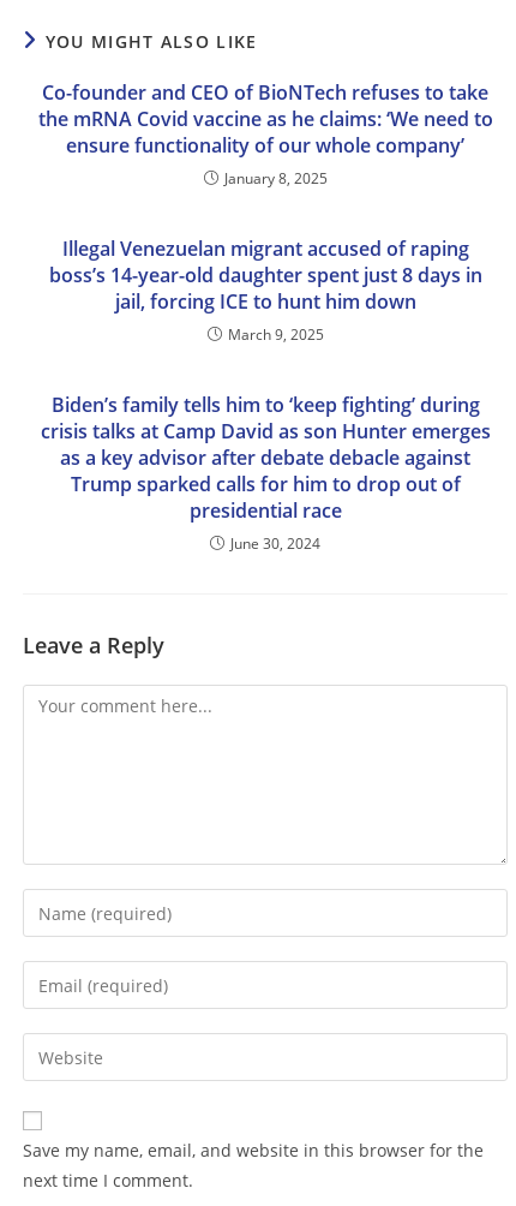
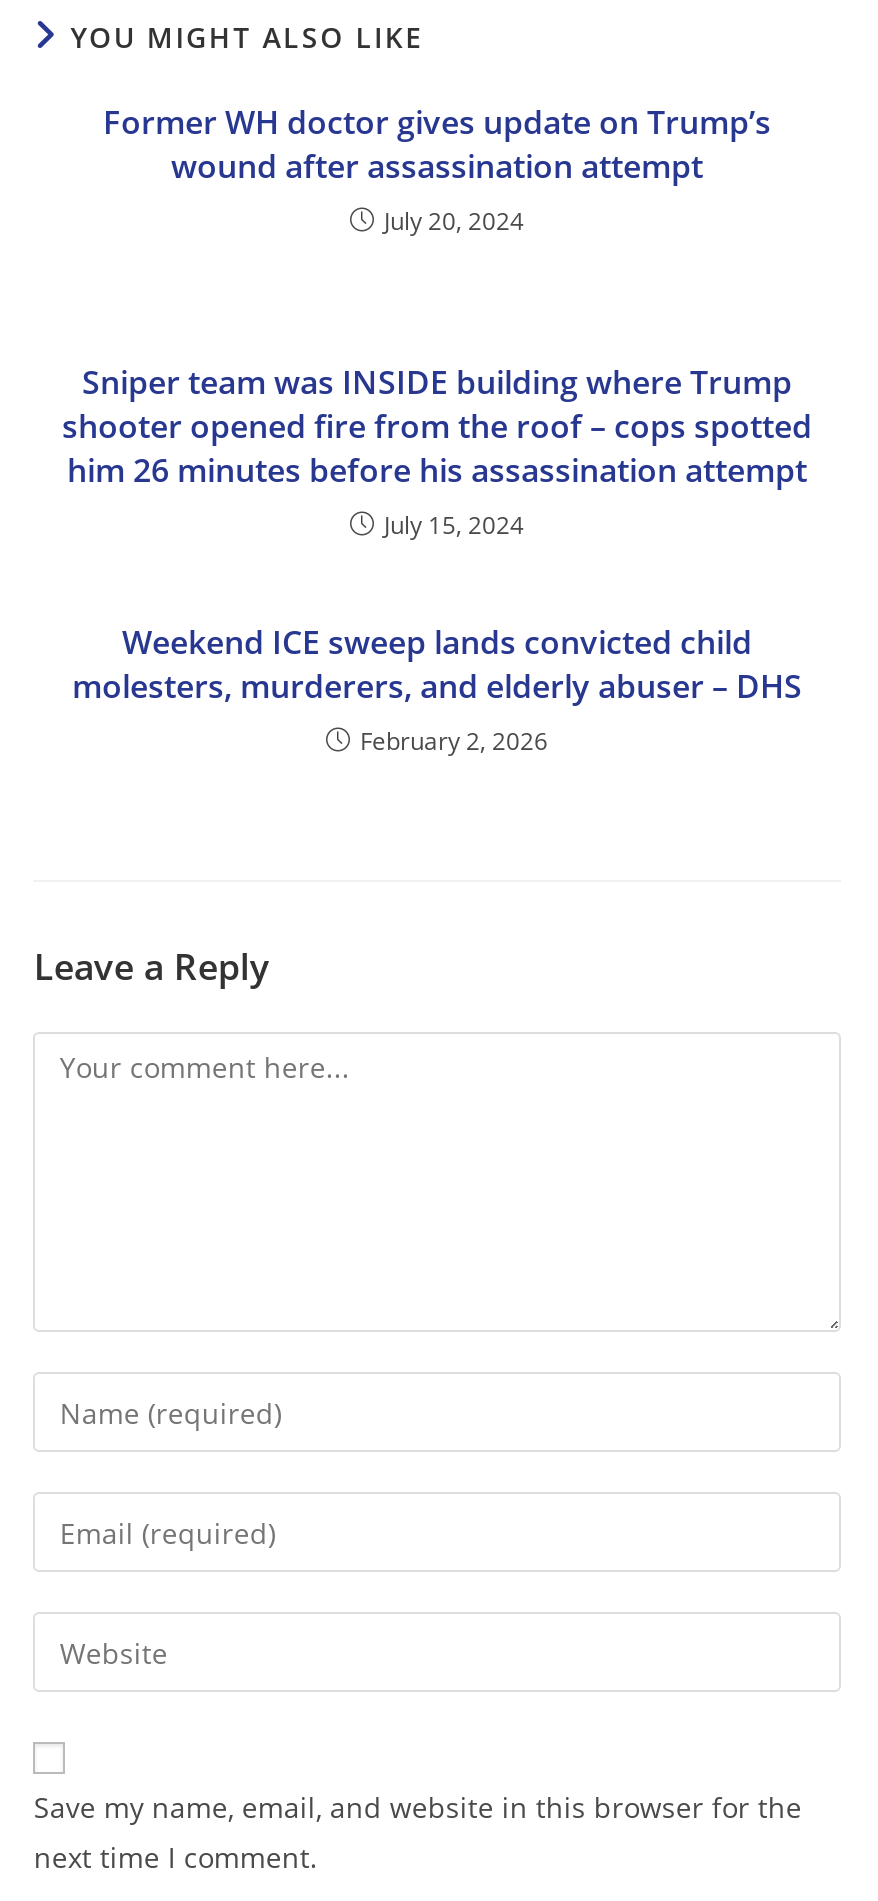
[38,80,493,189] Co-founder and CEO of BioNTech refuses to take | the mRNA Covid vaccine as he claims: ‘We need to | ensure functionality of our whole company’ | January 8, 2025 -> [103,101,771,239] Former WH doctor gives update on Trump’s | wound after assassination attempt | July 20, 2024
[49,236,482,345] Illegal Venezuelan migrant accused of raping | boss’s 14-year-old daughter spent just 8 days in | jail, forcing ICE to hunt him down | March 9, 2025 -> [62,361,812,543] Sniper team was INSIDE building where Trump | shooter opened fire from the roof – cops spotted | him 26 minutes before his assassination attempt | July 15, 2024
[40,392,490,554] Biden’s family tells him to ‘keep fighting’ during | crisis talks at Camp David as son Hunter emerges | as a key advisor after debate debacle against | Trump sparked calls for him to drop out of | presidential race | June 30, 2024 -> [72,621,802,759] Weekend ICE sweep lands convicted child | molesters, murderers, and elderly abuser – DHS | February 2, 2026

